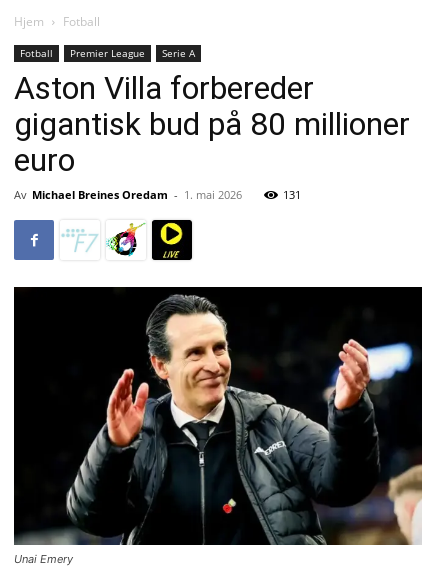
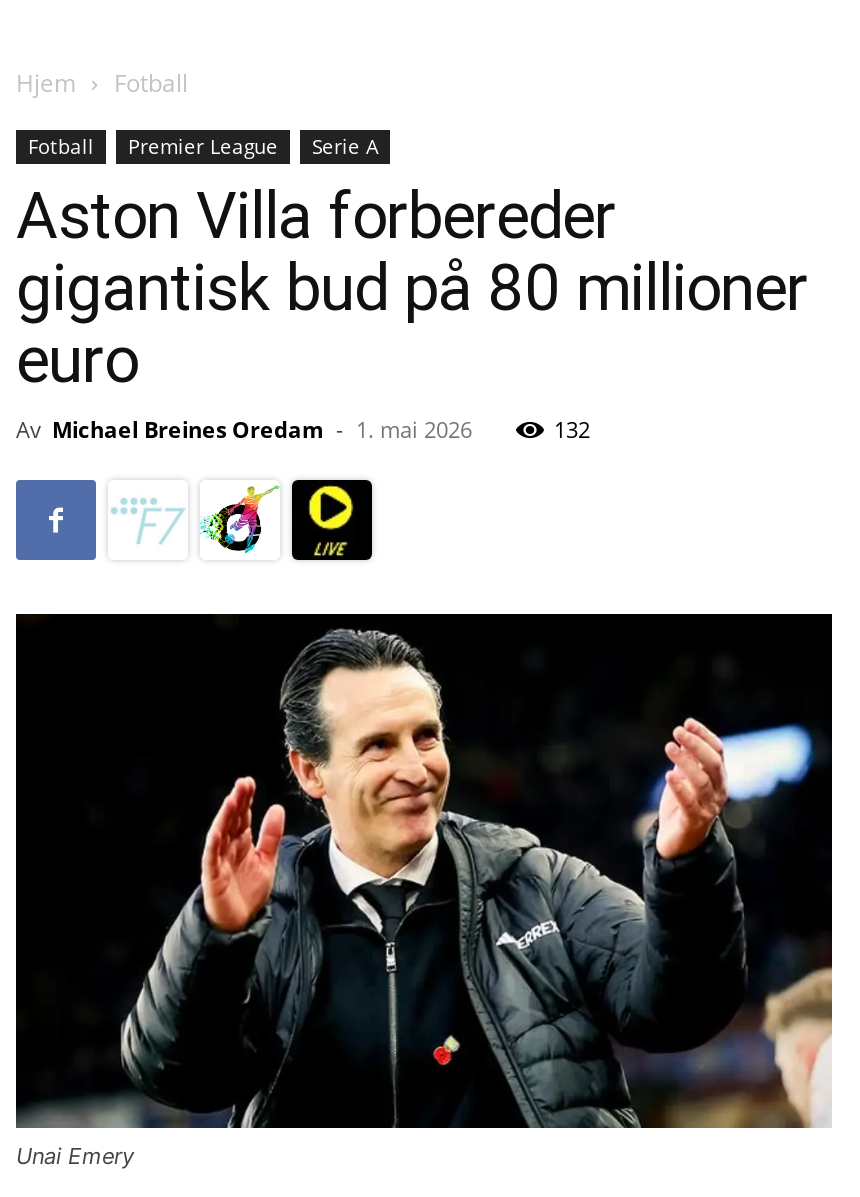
[283,187,301,202] 131 -> [554,414,590,444] 132

